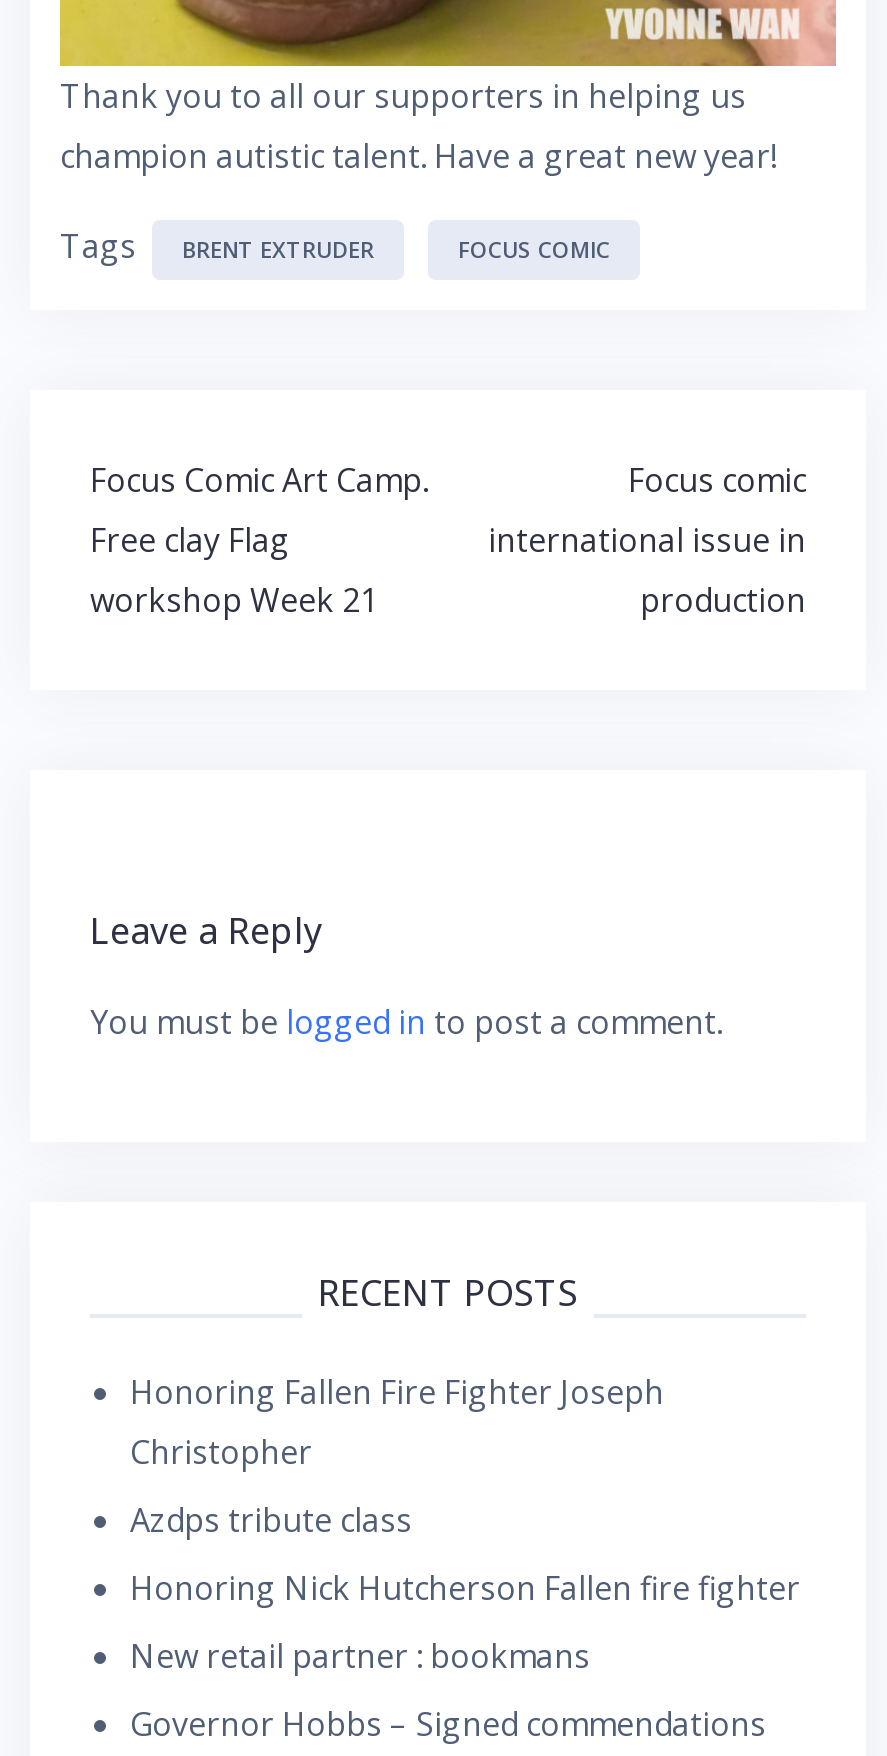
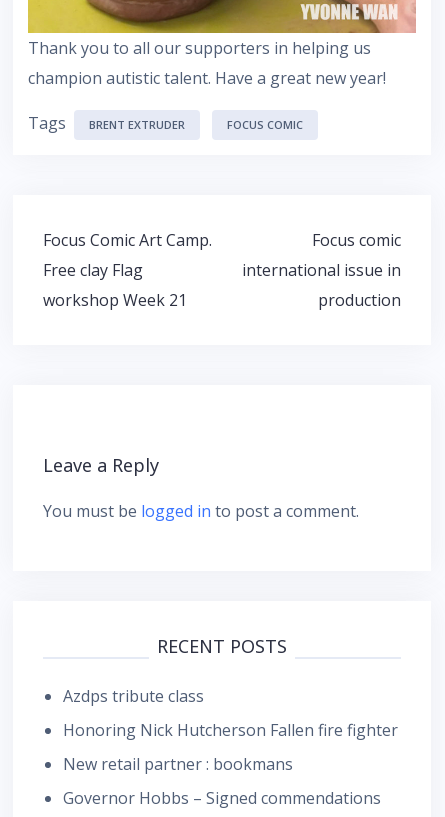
[130,1370,664,1474] Honoring Fallen Fire Fighter Joseph | Christopher -> none

